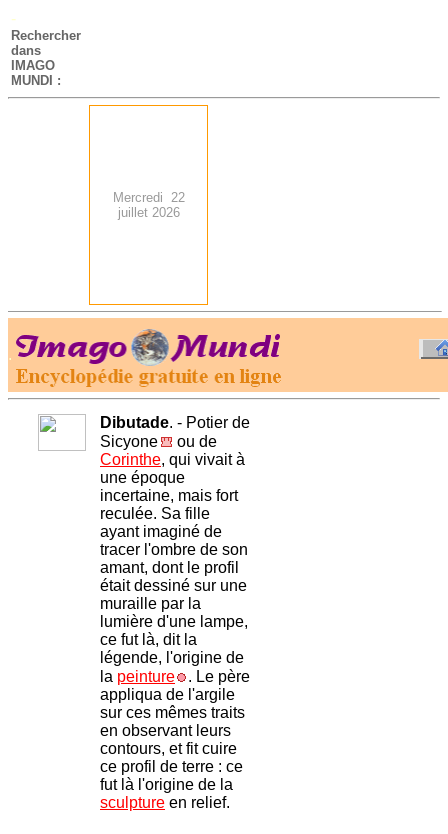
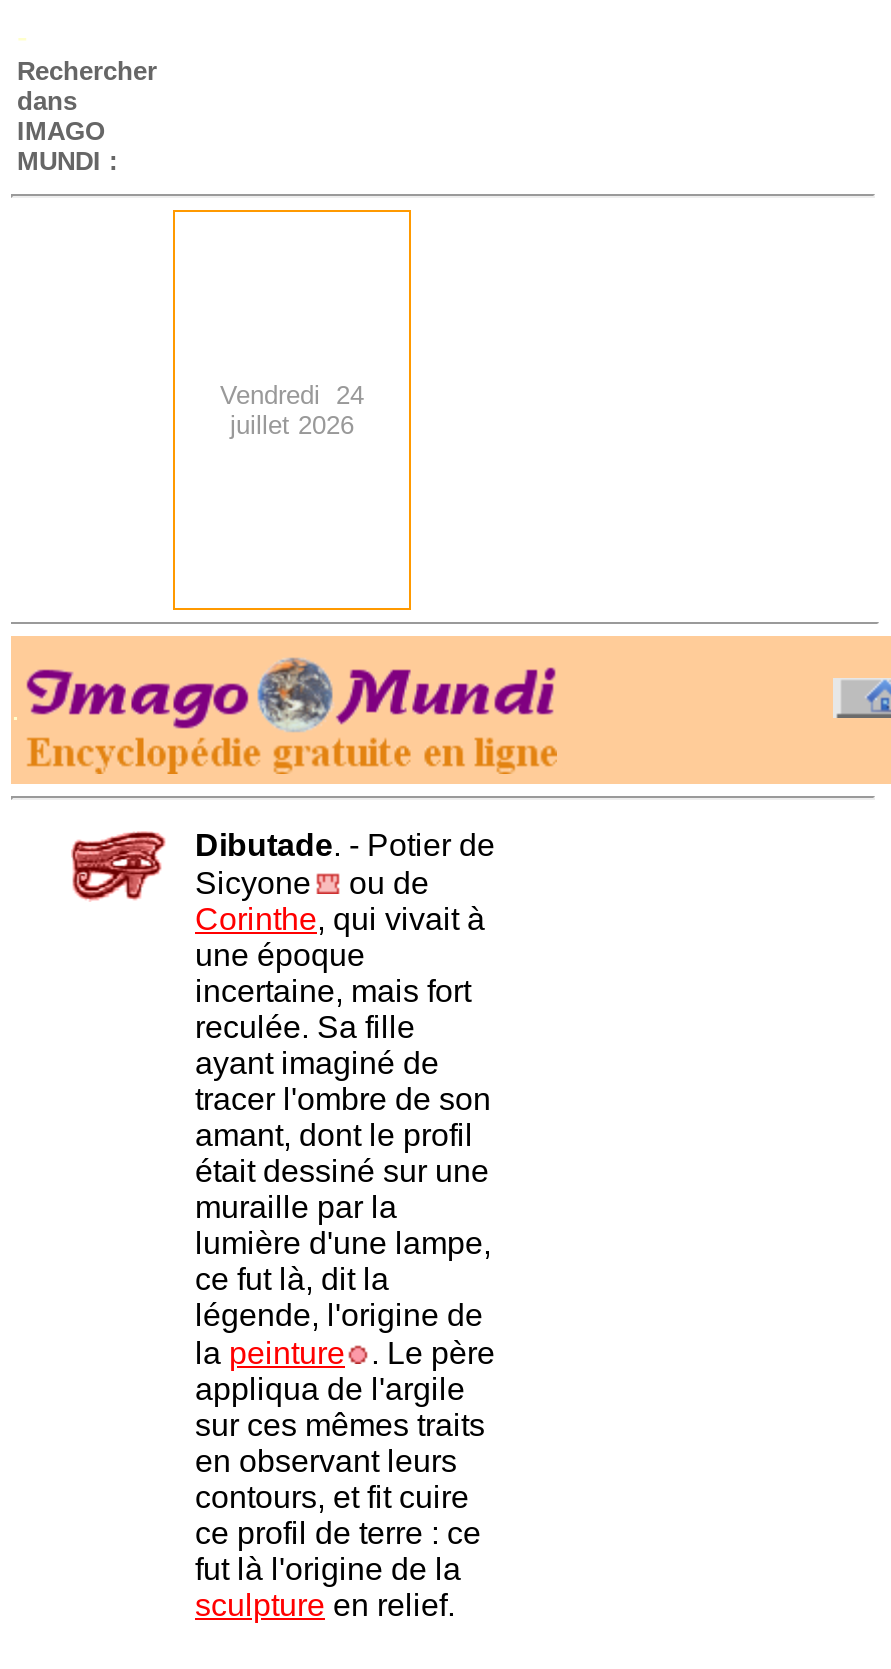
[112,190,184,205] Mercredi 22 -> [220,380,364,410] Vendredi 24
[38,414,86,451] [image] -> [71,830,165,902] [image]

